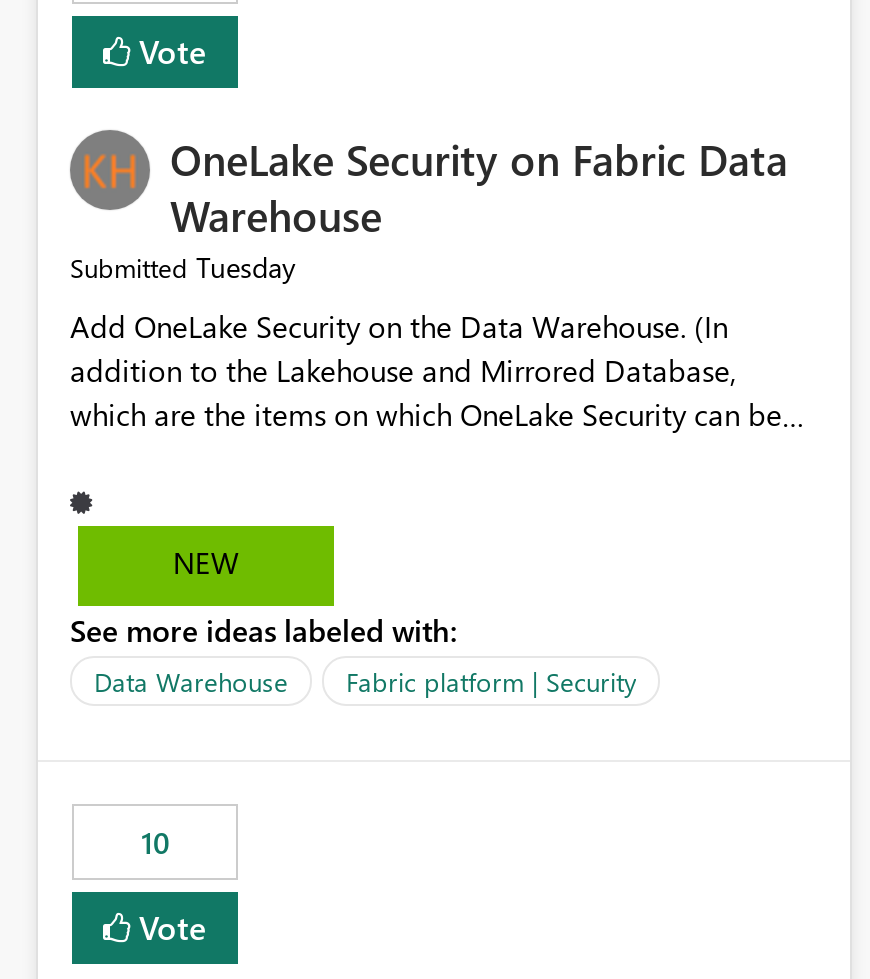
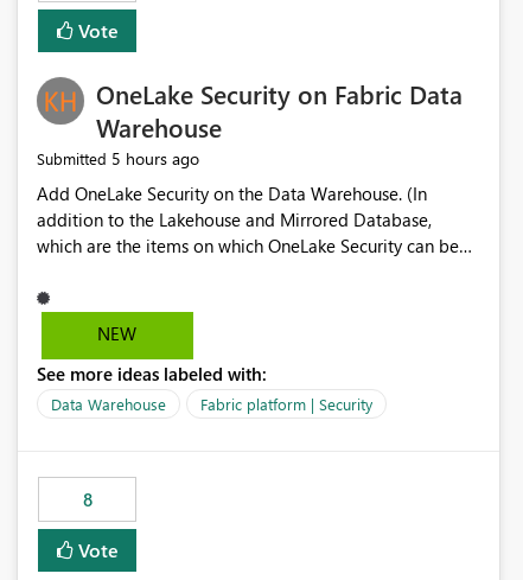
[70,249,296,287] Submitted Tuesday -> [37,148,199,170] Submitted 5 hours ago
[141,823,169,863] 10 -> [82,488,92,512] 8

